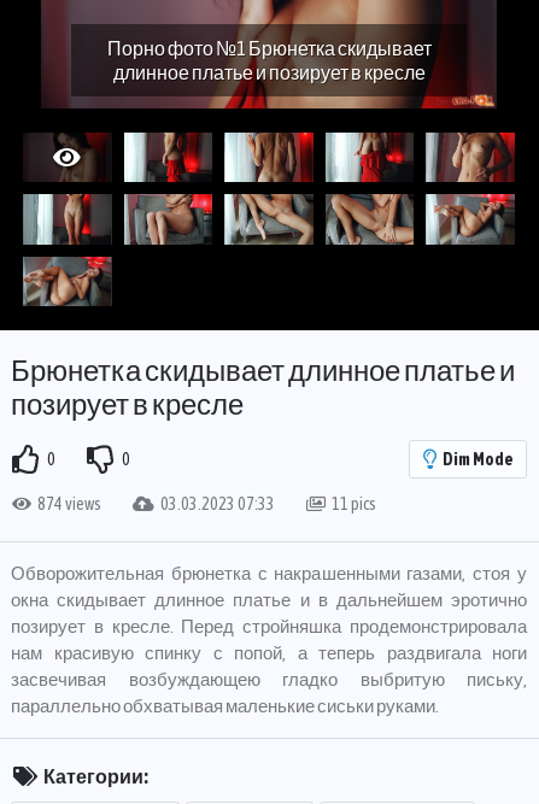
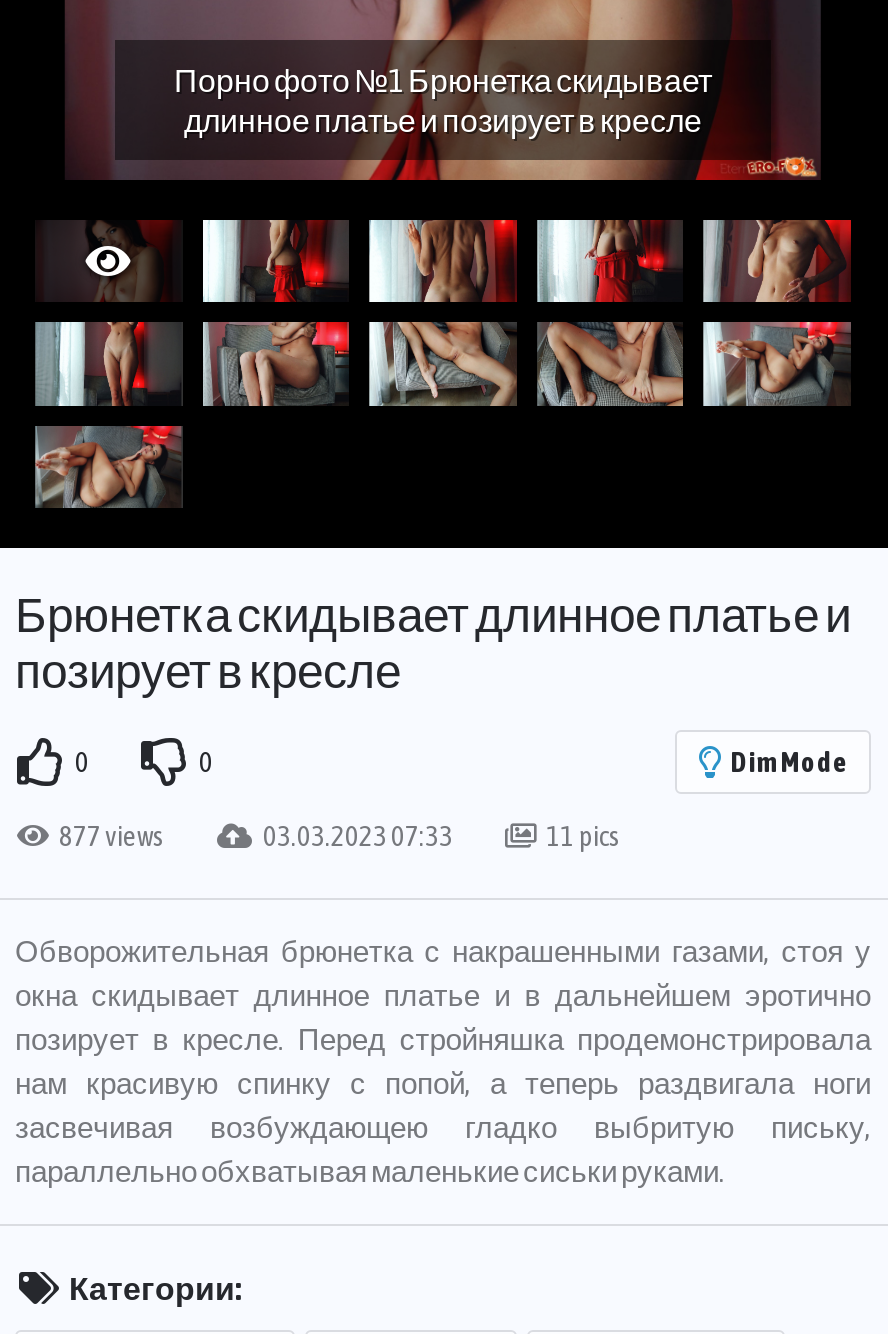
[37,494,101,514] 874 views -> [59,820,165,852] 877 views

